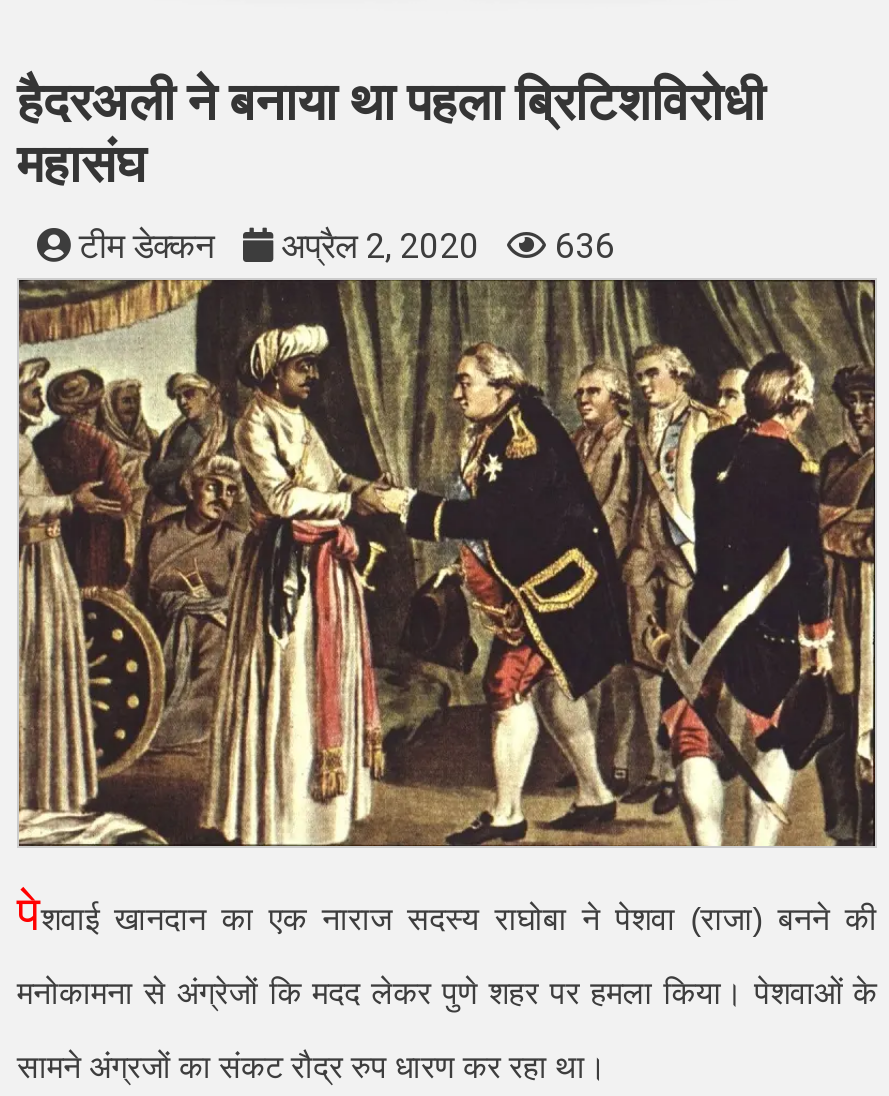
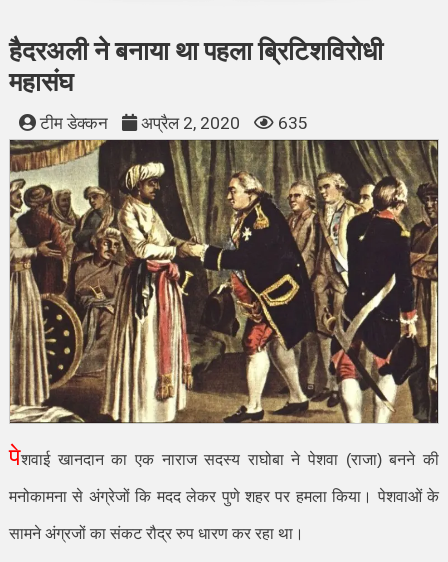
[71,226,615,266] टीम डेक्कन अप्रैल 2, 2020 636 -> [36,113,308,133] टीम डेक्कन अप्रैल 2, 2020 635

